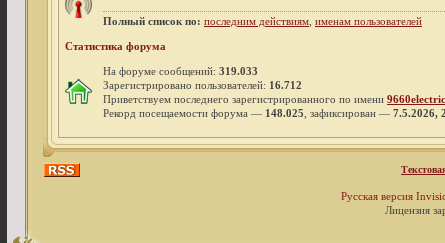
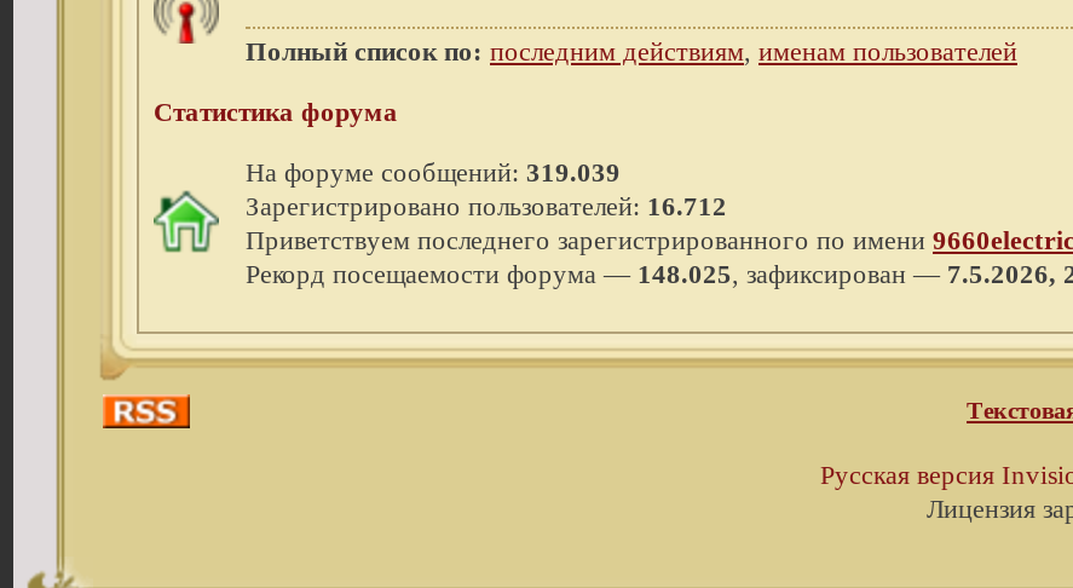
[103,65,258,77] На форуме сообщений: 319.033 -> [246,157,621,186] На форуме сообщений: 319.039

